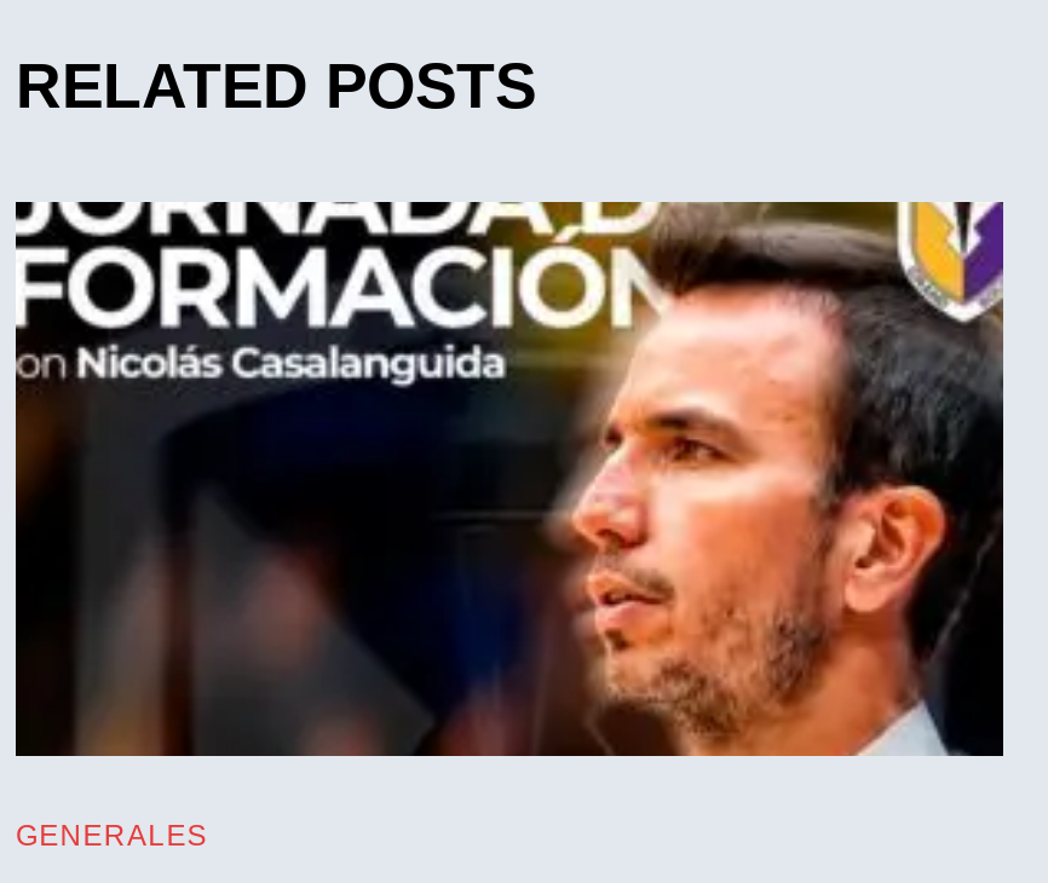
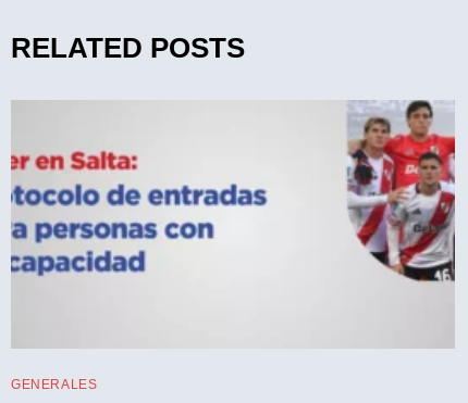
[13,200,1006,758] [image] -> [10,99,456,349] [image]

